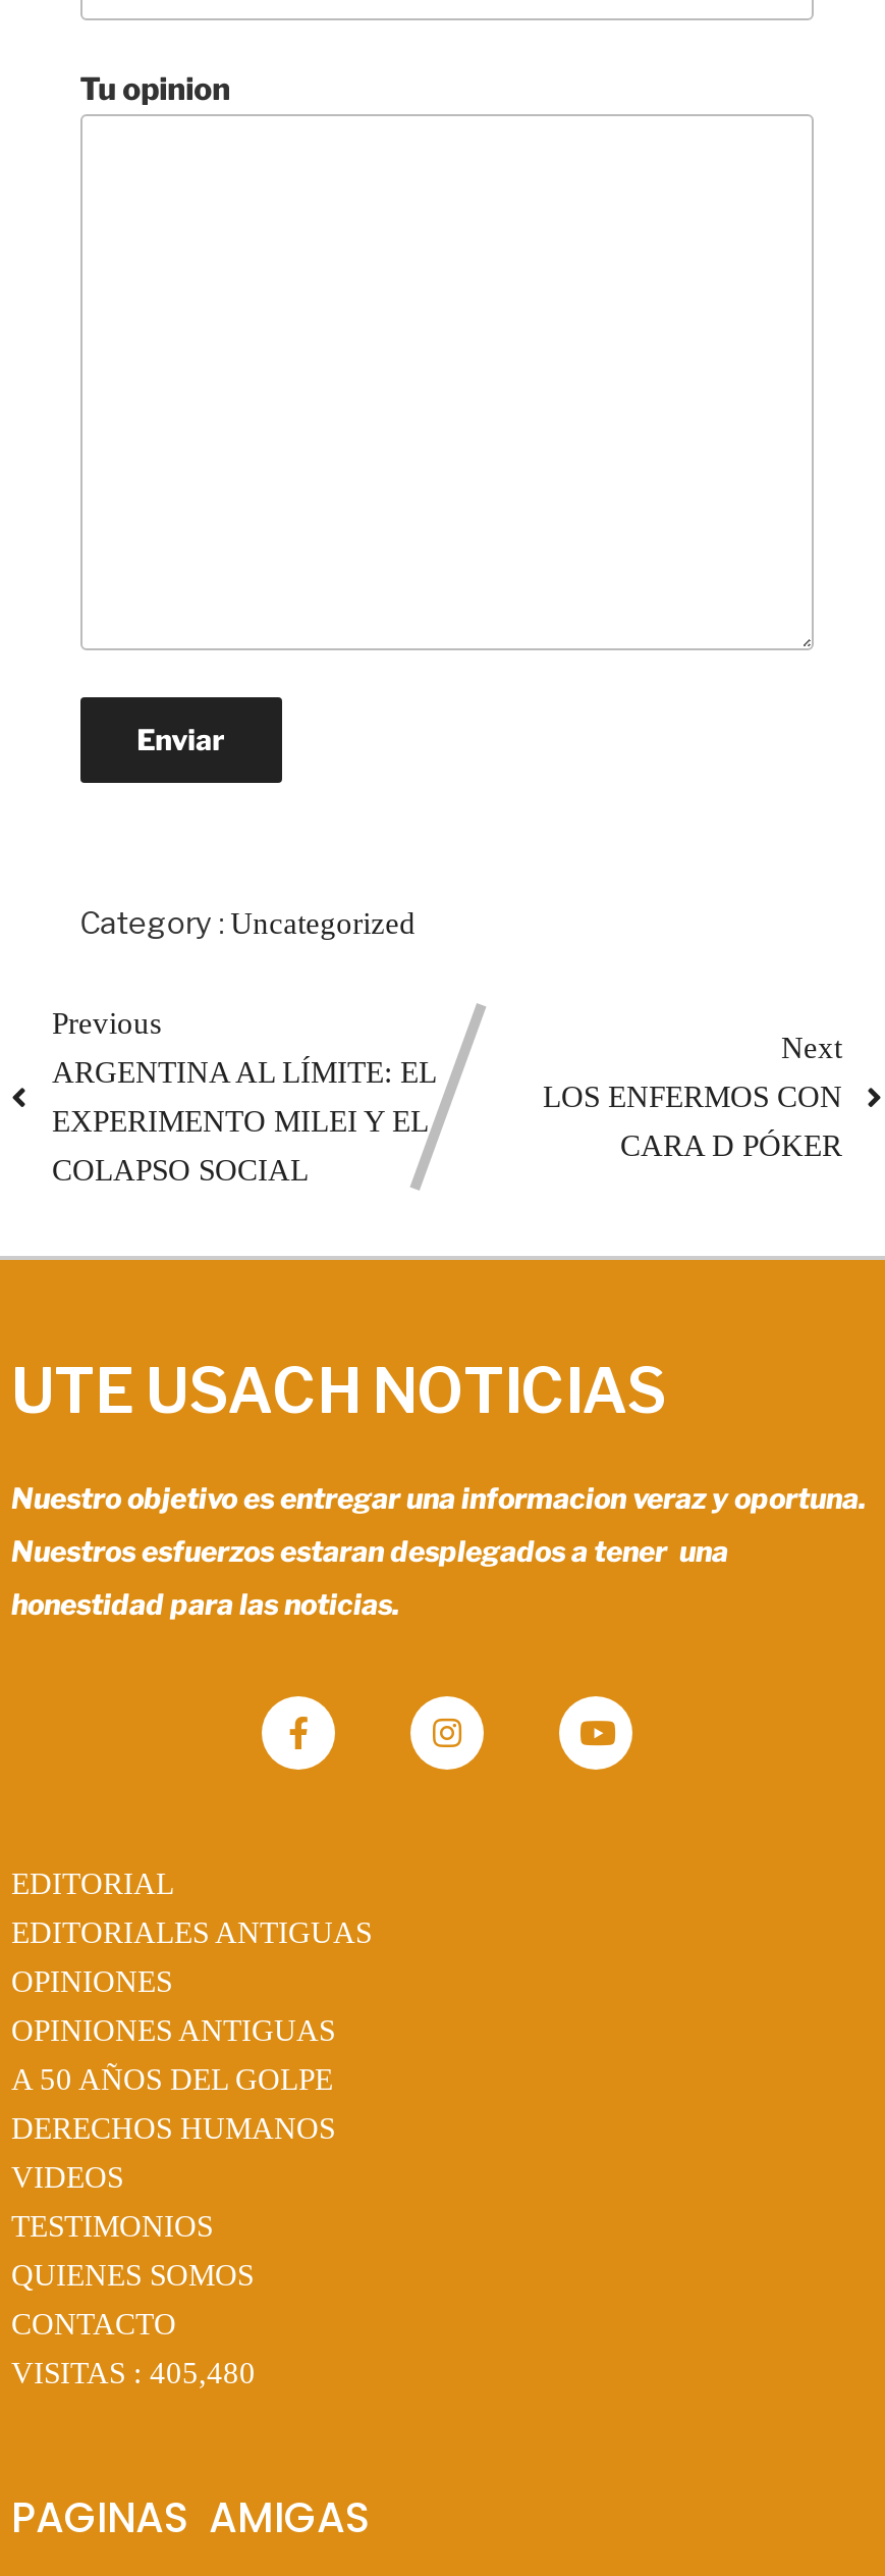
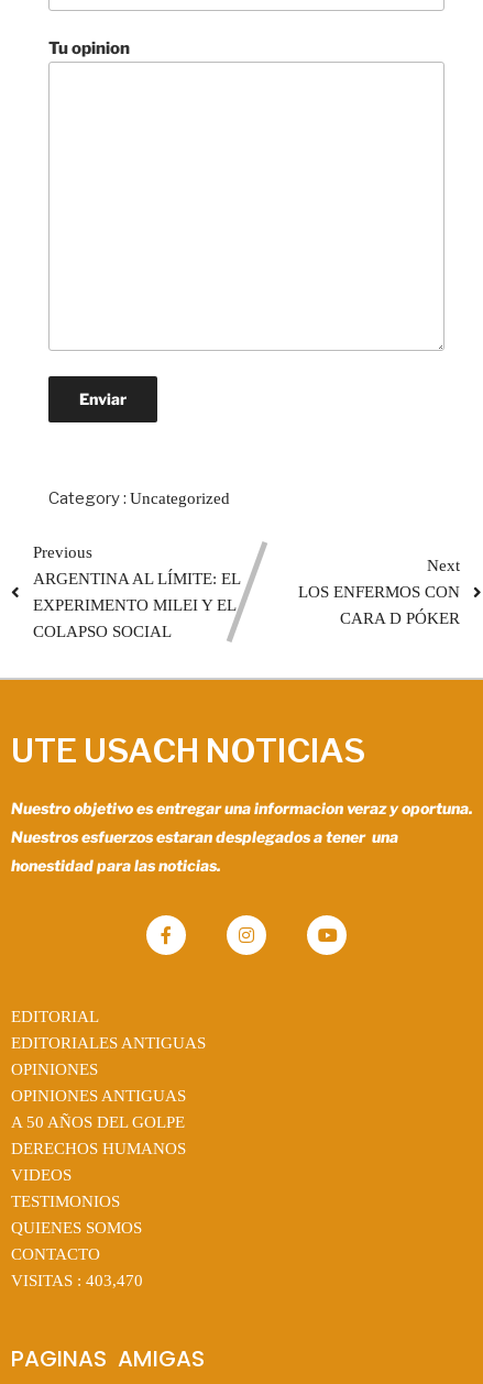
[11,2358,256,2390] VISITAS : 405,480 -> [11,1272,143,1290] VISITAS : 403,470

